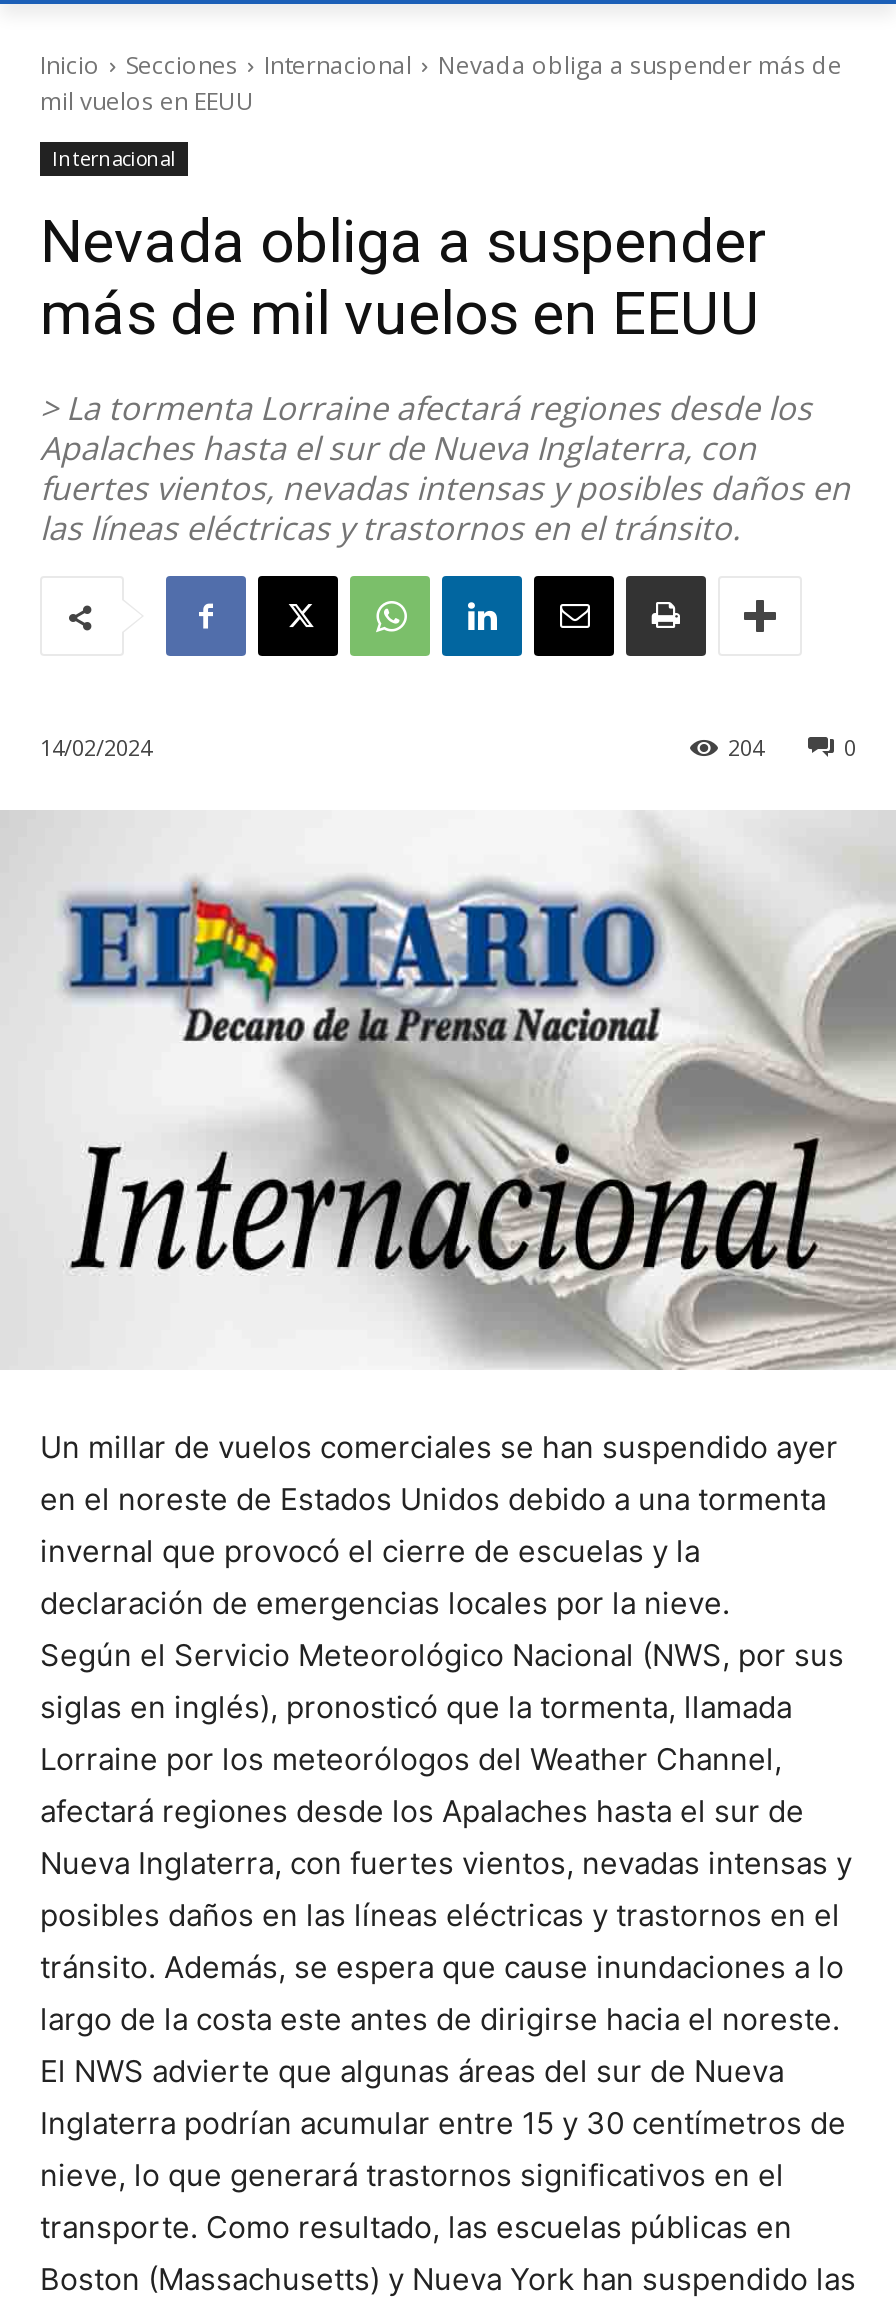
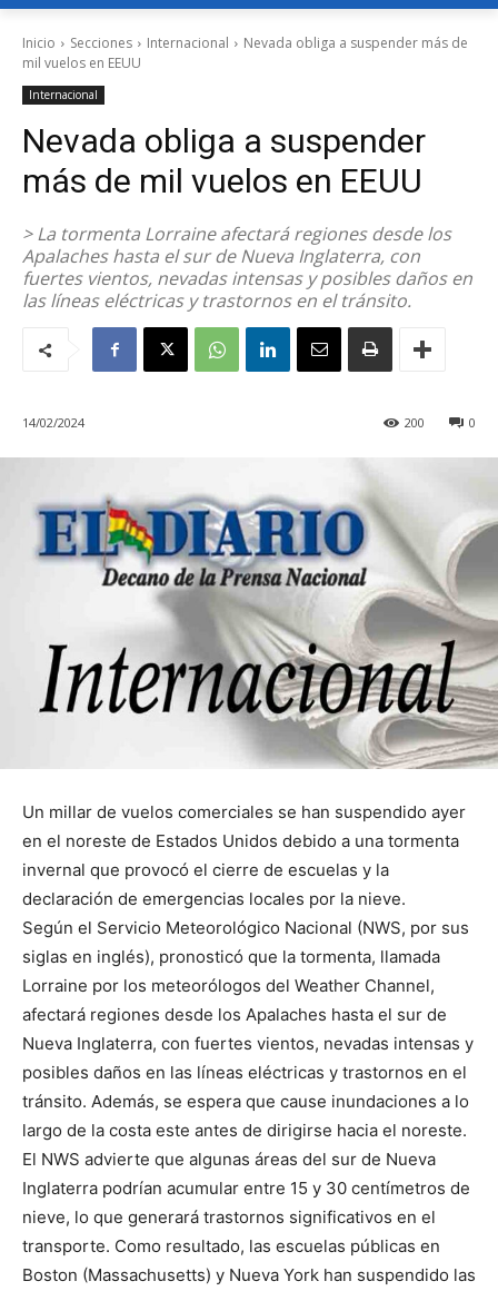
[728,732,764,762] 204 -> [405,414,425,431] 200

